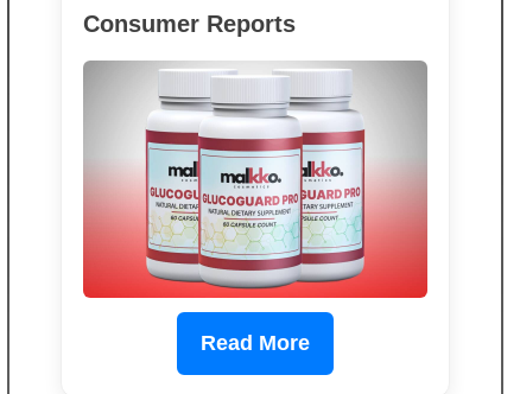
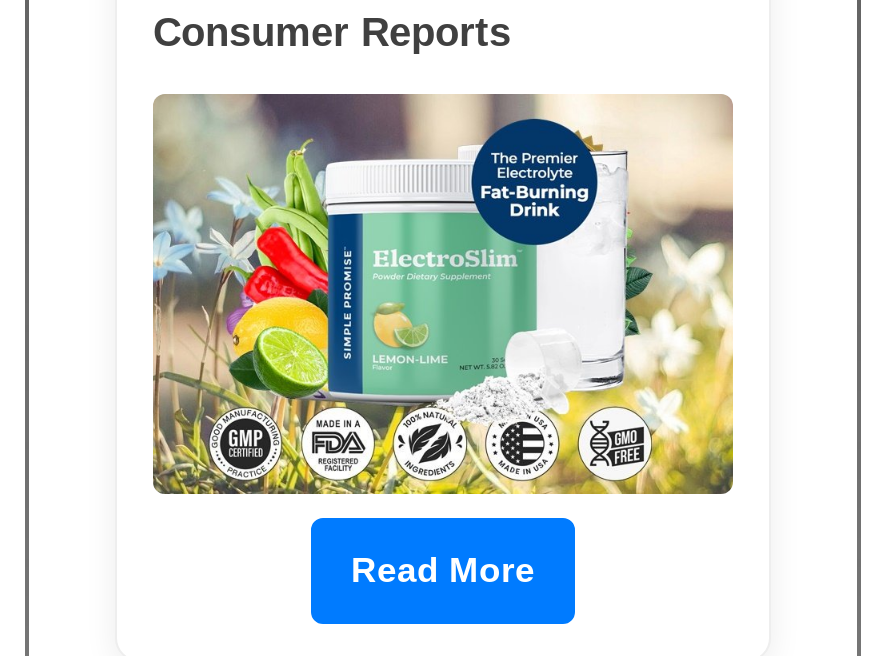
[82,61,429,299] [image] -> [151,94,735,496] [image]

